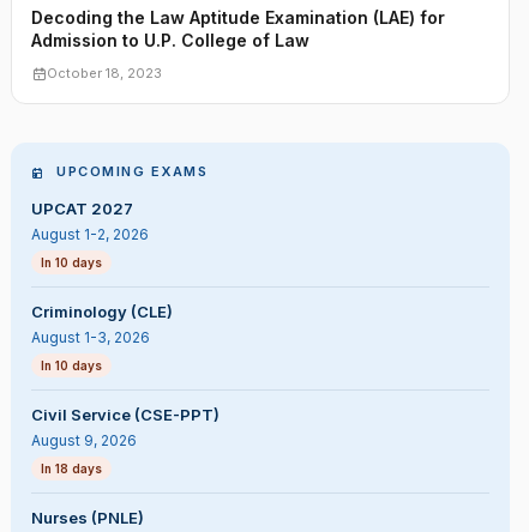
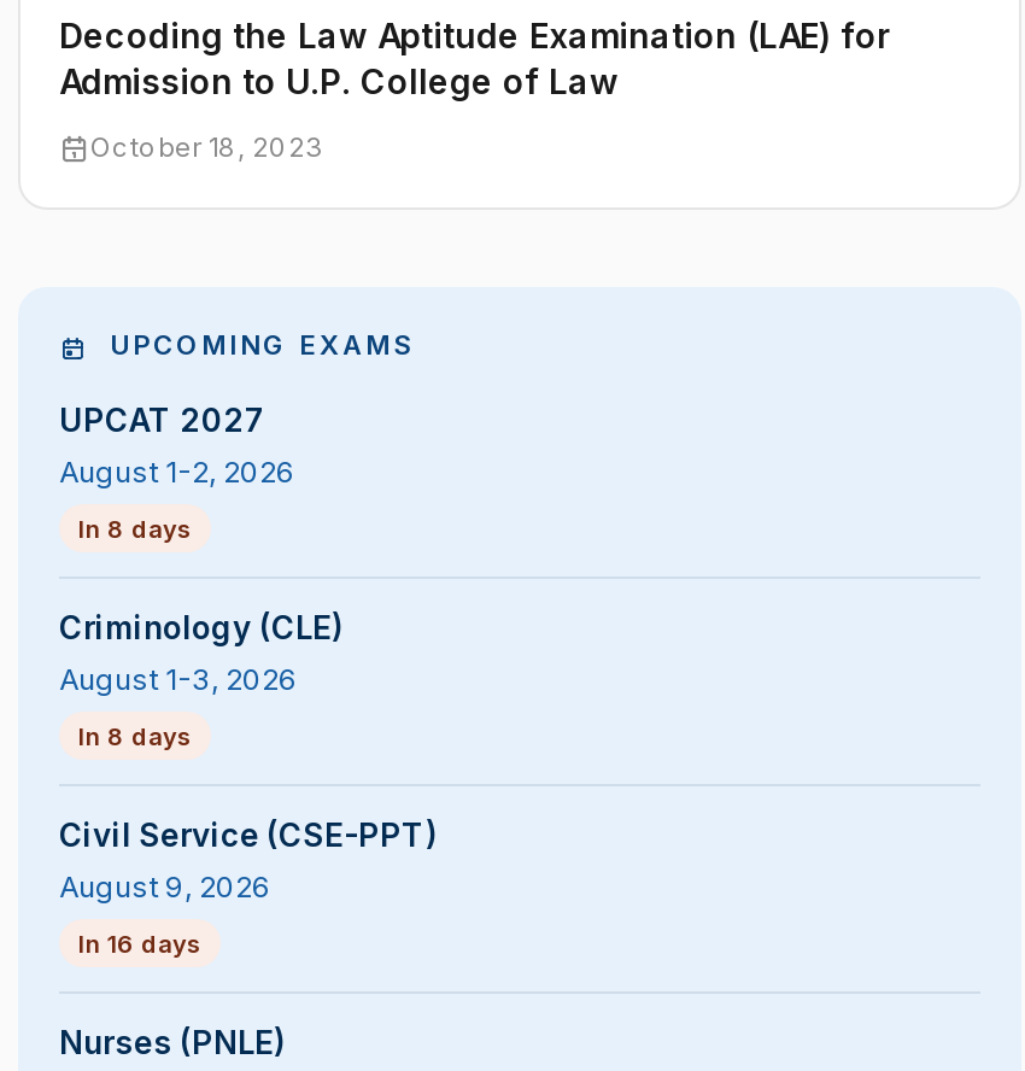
[41,255,102,270] In 10 days -> [78,514,192,543] In 8 days
[41,358,102,373] In 10 days -> [78,721,192,750] In 8 days
[41,461,102,476] In 18 days -> [78,929,201,958] In 16 days

